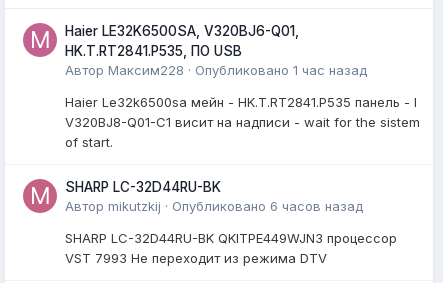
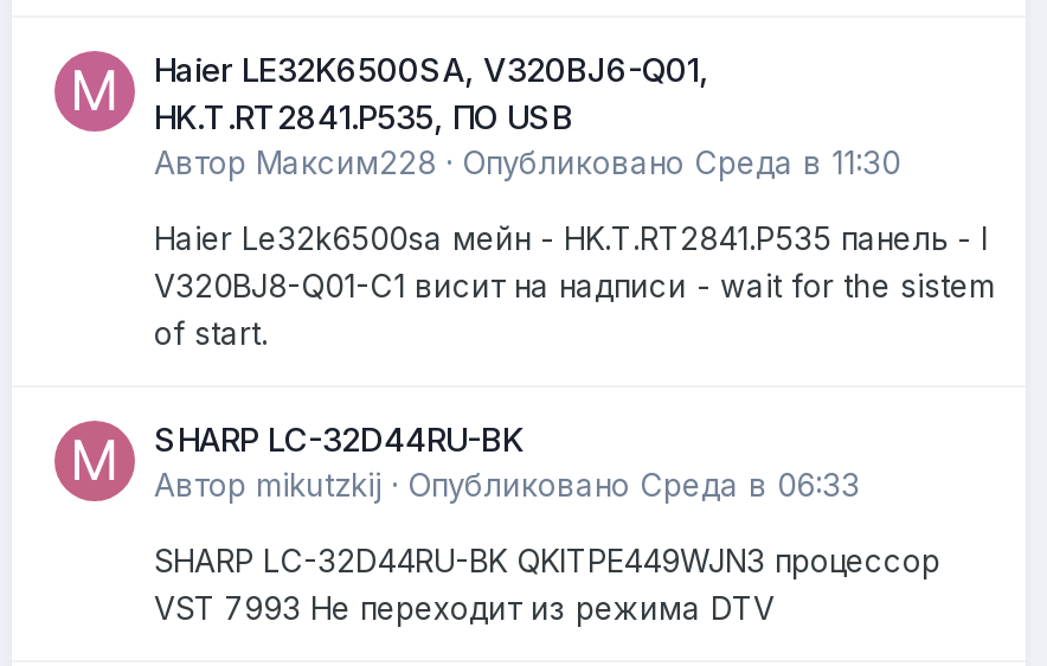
[65,62,367,78] Автор Максим228 · Опубликовано 1 час назад -> [154,143,900,181] Автор Максим228 · Опубликовано Среда в 11:30
[65,198,363,214] Автор mikutzkij · Опубликовано 6 часов назад -> [154,465,860,503] Автор mikutzkij · Опубликовано Среда в 06:33

